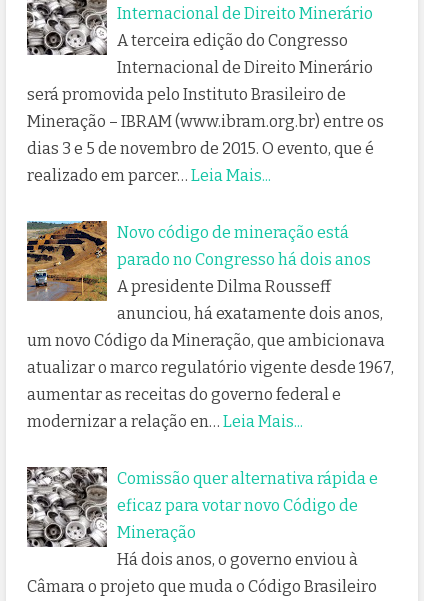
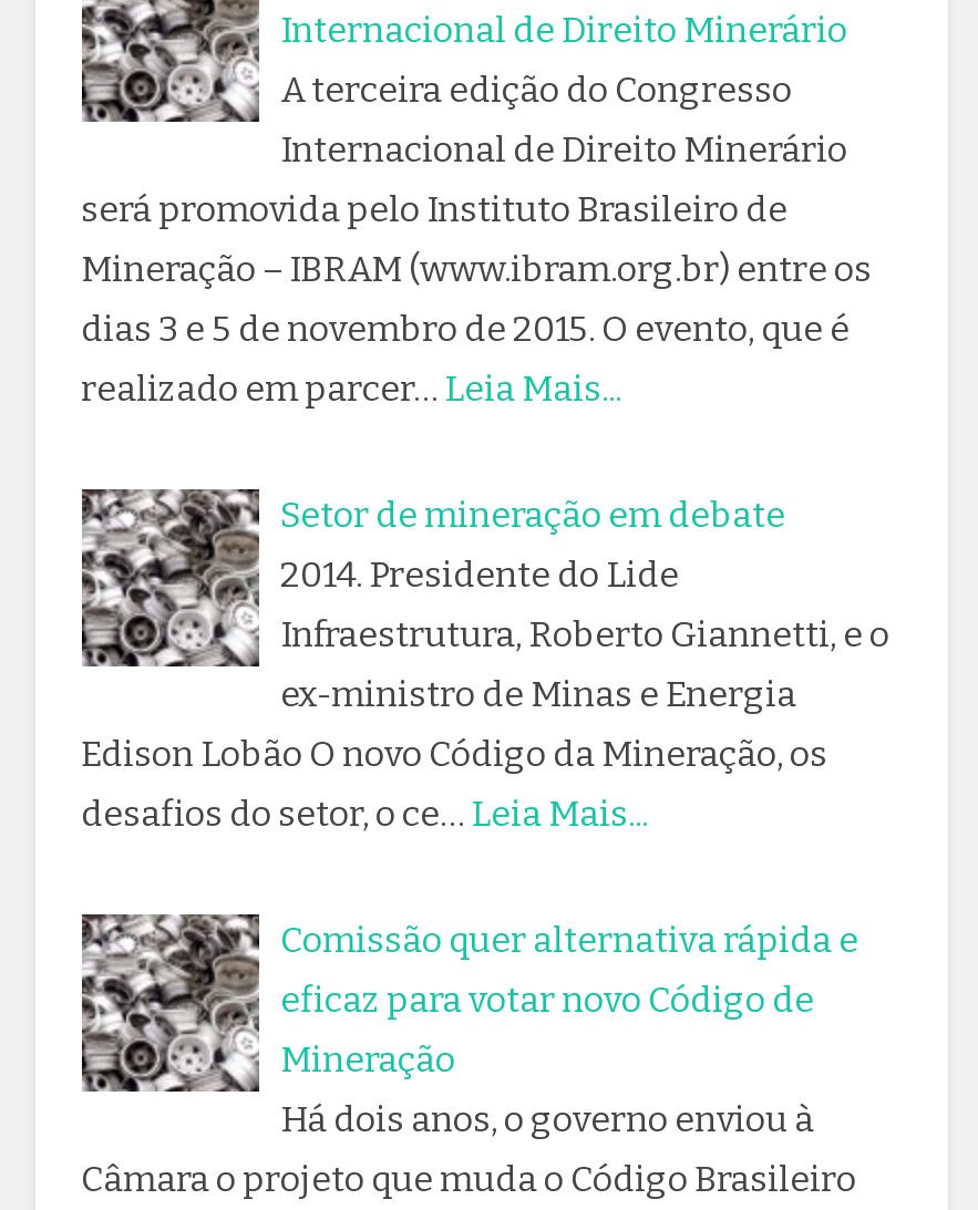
[26,220,393,431] [image] | Novo código de mineração está | parado no Congresso há dois anos | A presidente Dilma Rousseff | anunciou, há exatamente dois anos, | um novo Código da Mineração, que ambicionava | atualizar o marco regulatório vigente desde 1967, | aumentar as receitas do governo federal e | modernizar a relação en… Leia Mais... -> [81,487,889,835] [image] | Setor de mineração em debate | 2014. Presidente do Lide | Infraestrutura, Roberto Giannetti, e o | ex-ministro de Minas e Energia | Edison Lobão O novo Código da Mineração, os | desafios do setor, o ce… Leia Mais...

